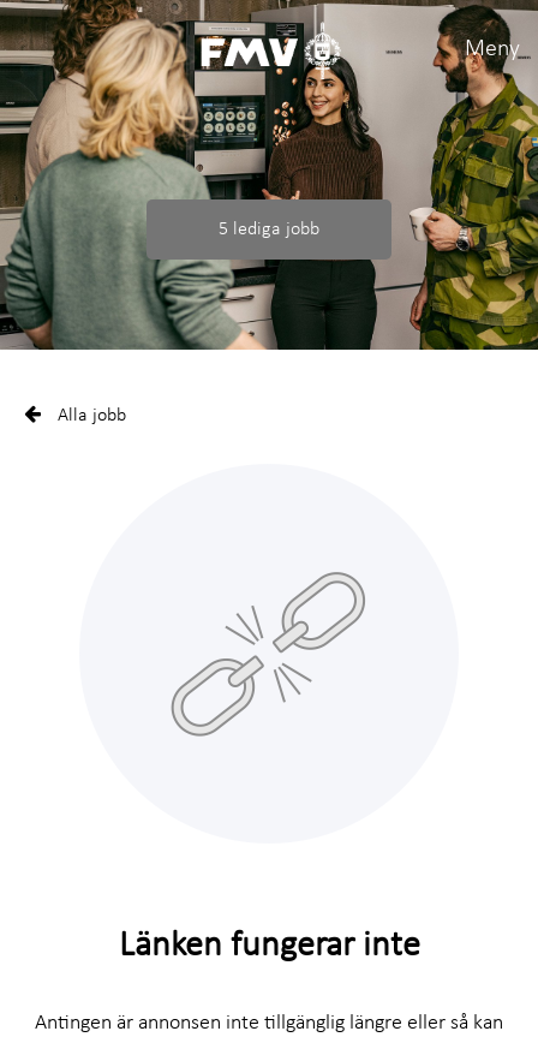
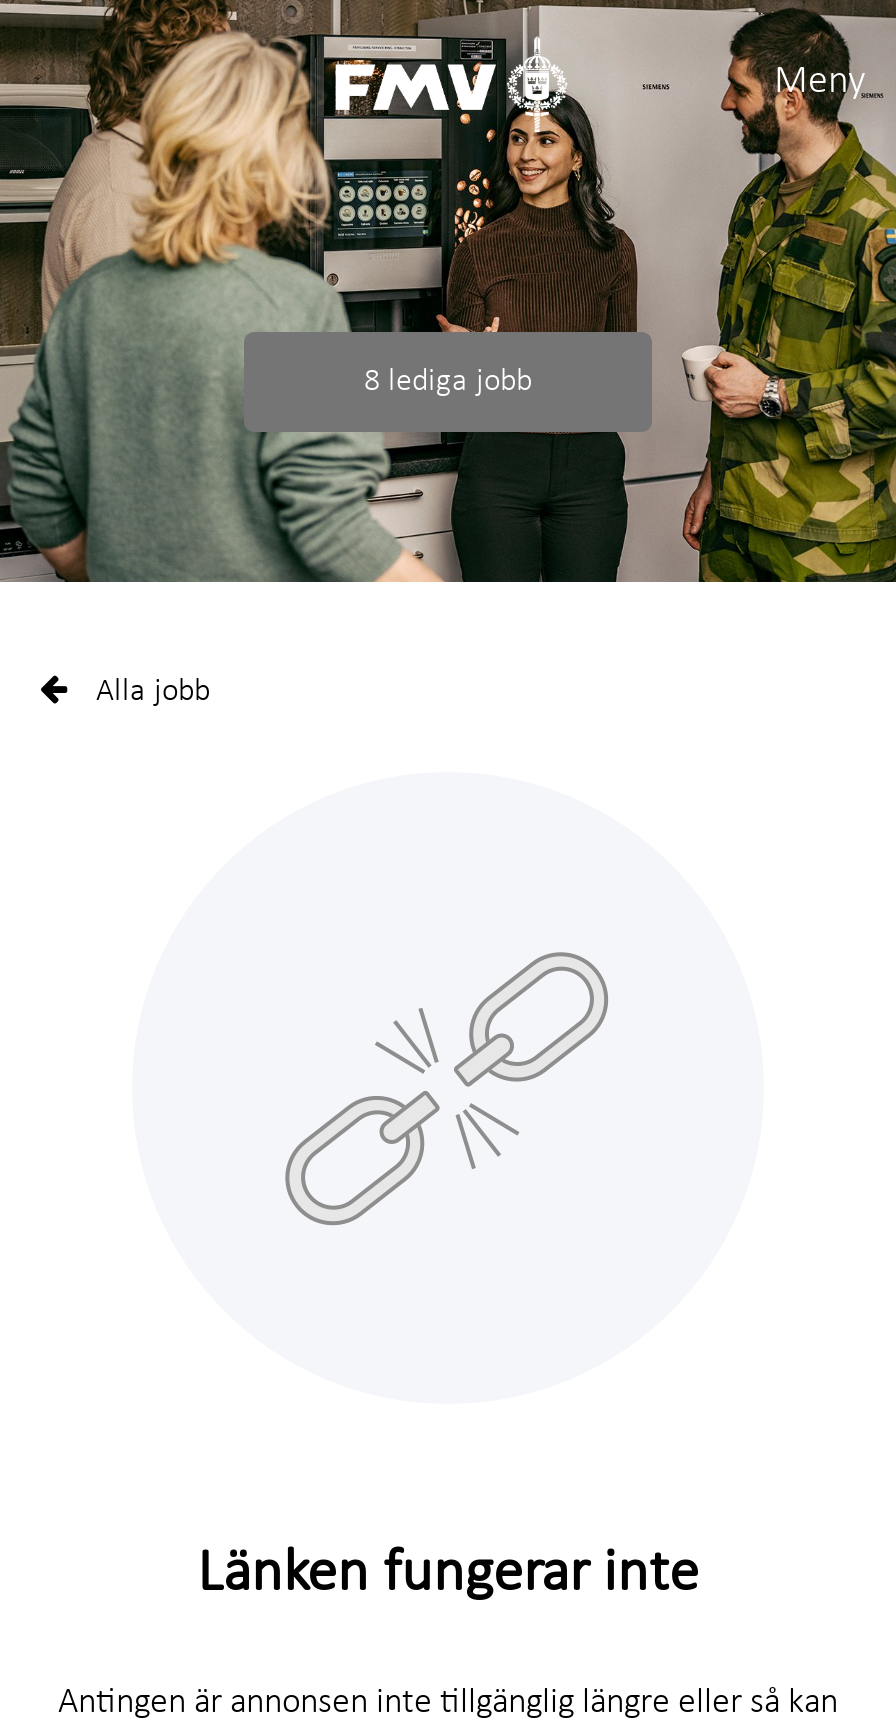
[219,220,319,239] 5 lediga jobb -> [364,366,532,398] 8 lediga jobb

